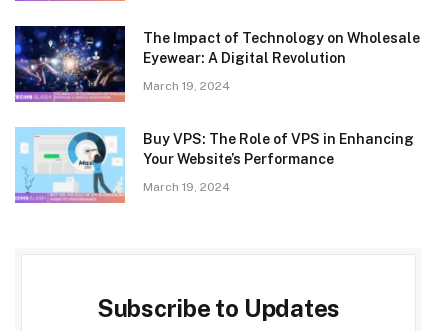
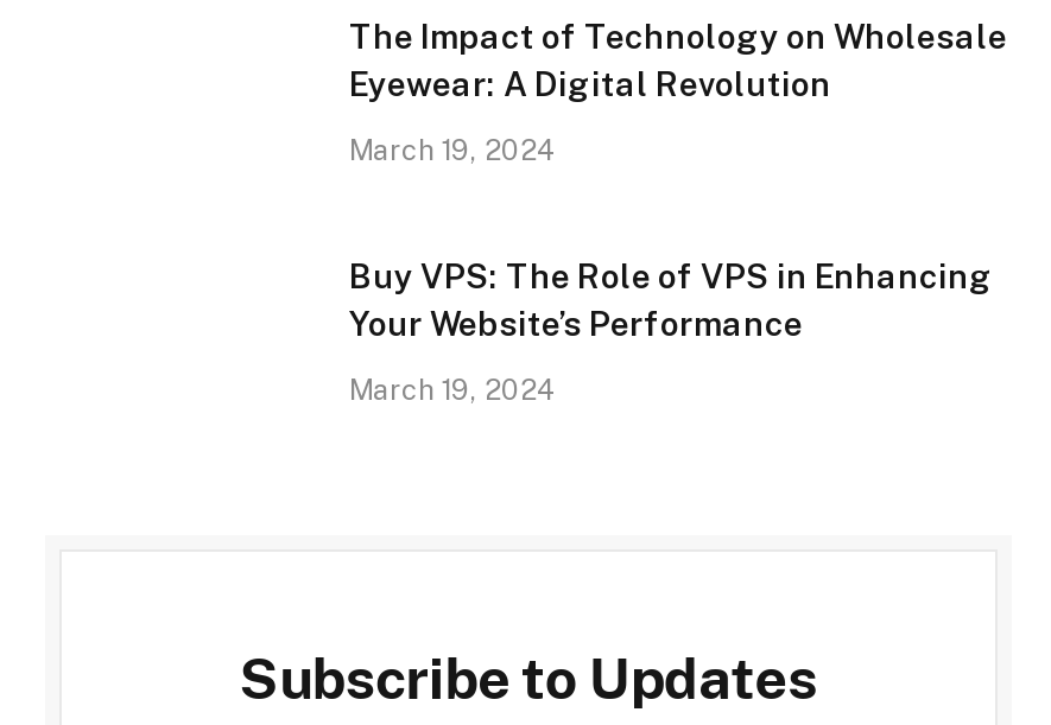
[14,25,126,103] [image] -> none
[14,126,126,204] [image] -> none

